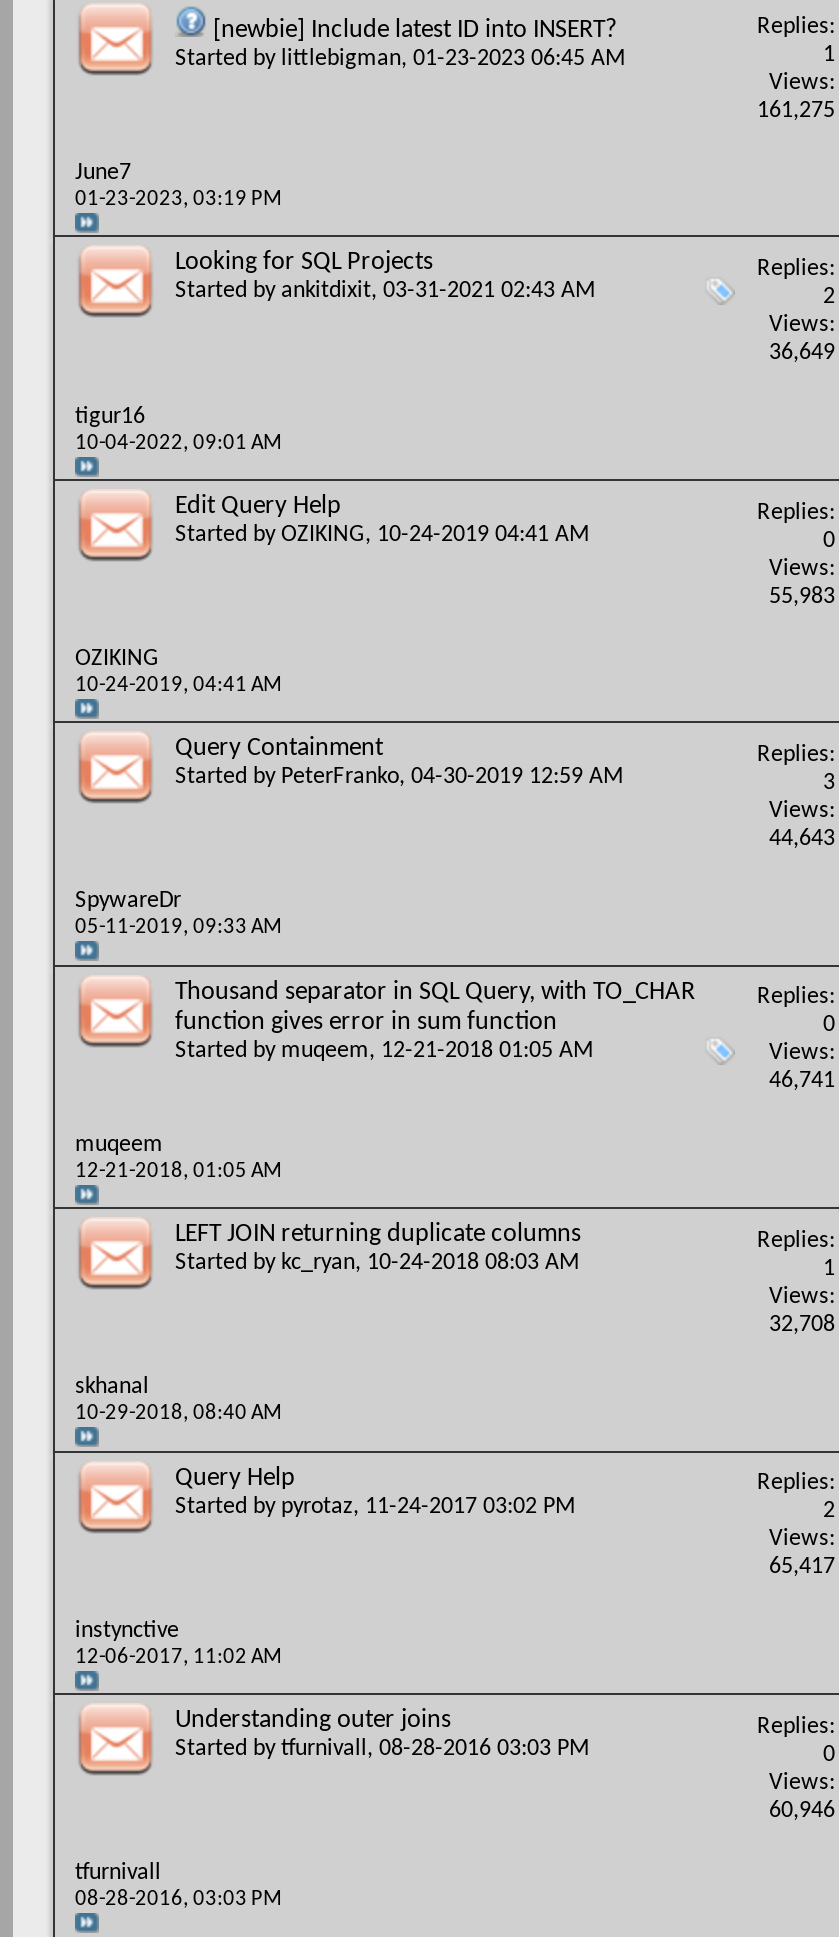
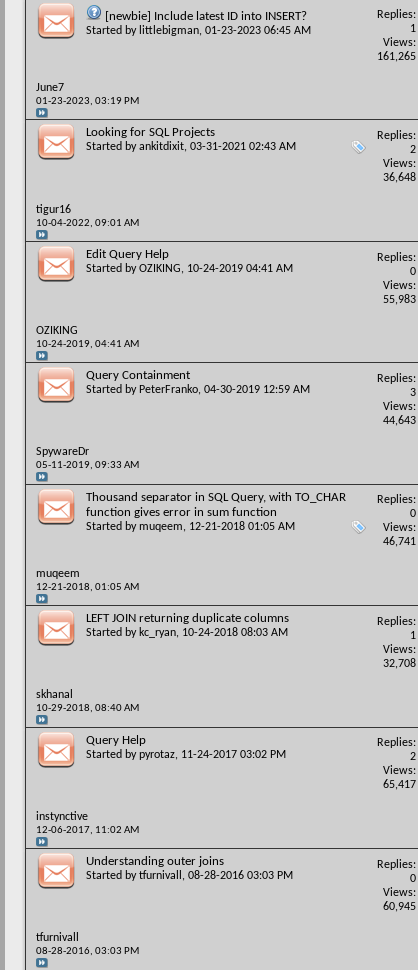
[757,98,835,122] 161,275 -> [377,51,416,63] 161,265
[769,341,835,365] 36,649 -> [383,172,416,184] 36,648
[769,1799,835,1823] 60,946 -> [383,901,416,913] 60,945

